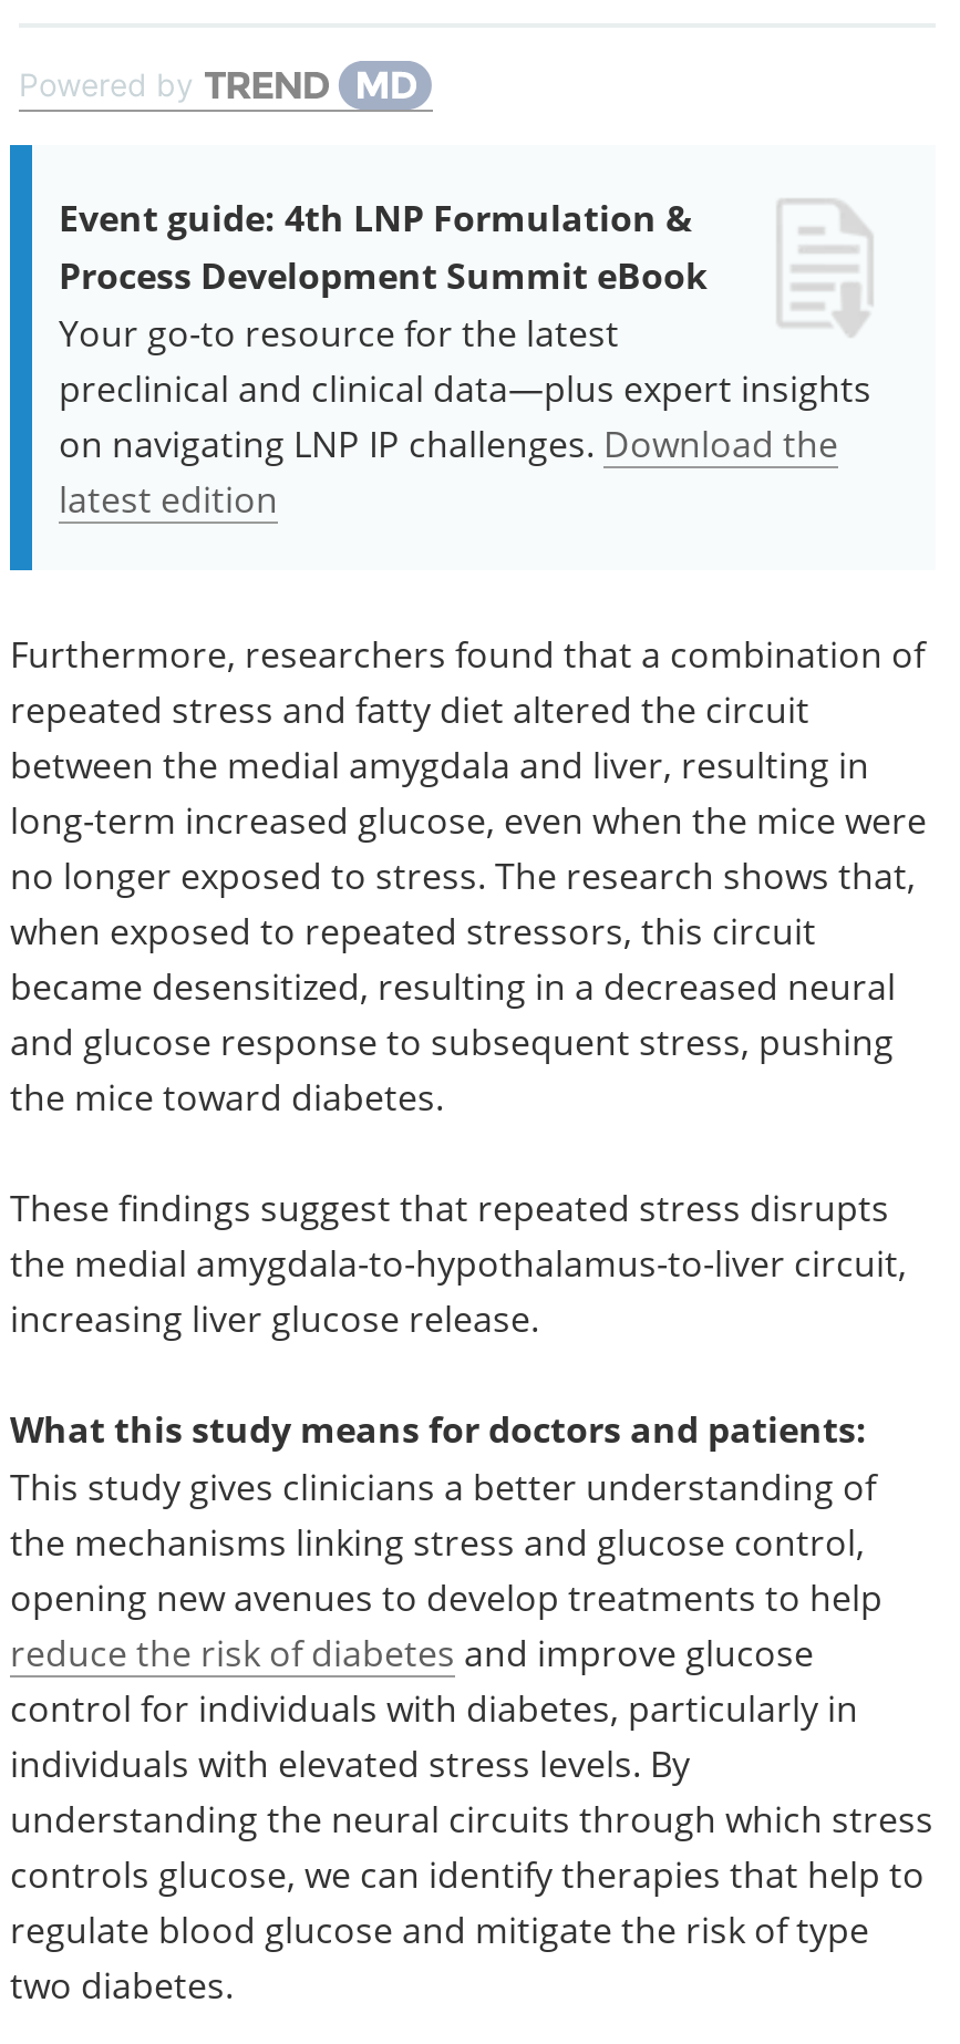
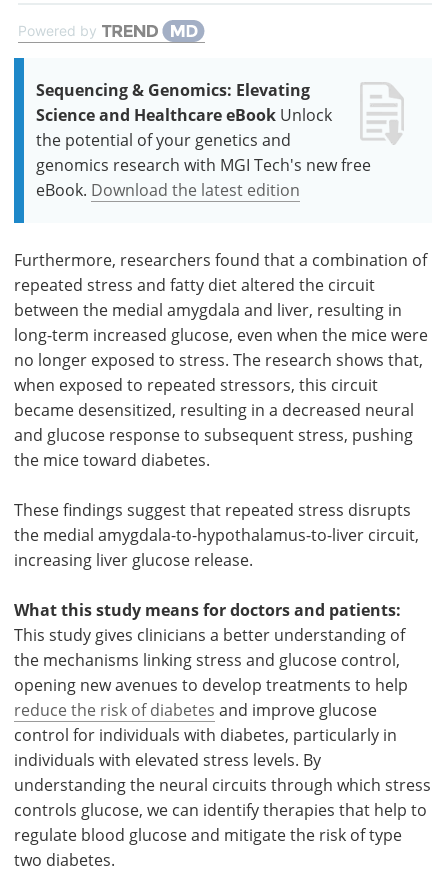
[59,194,871,521] Event guide: 4th LNP Formulation & | Process Development Summit eBook | Your go-to resource for the latest | preclinical and clinical data—plus expert insights | on navigating LNP IP challenges. Download the | latest edition -> [36,79,371,201] Sequencing & Genomics: Elevating | Science and Healthcare eBook Unlock | the potential of your genetics and | genomics research with MGI Tech's new free | eBook. Download the latest edition

